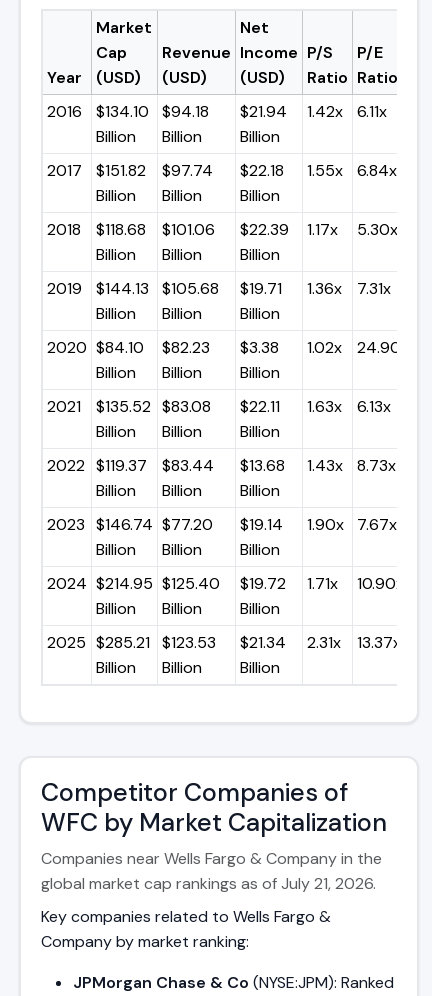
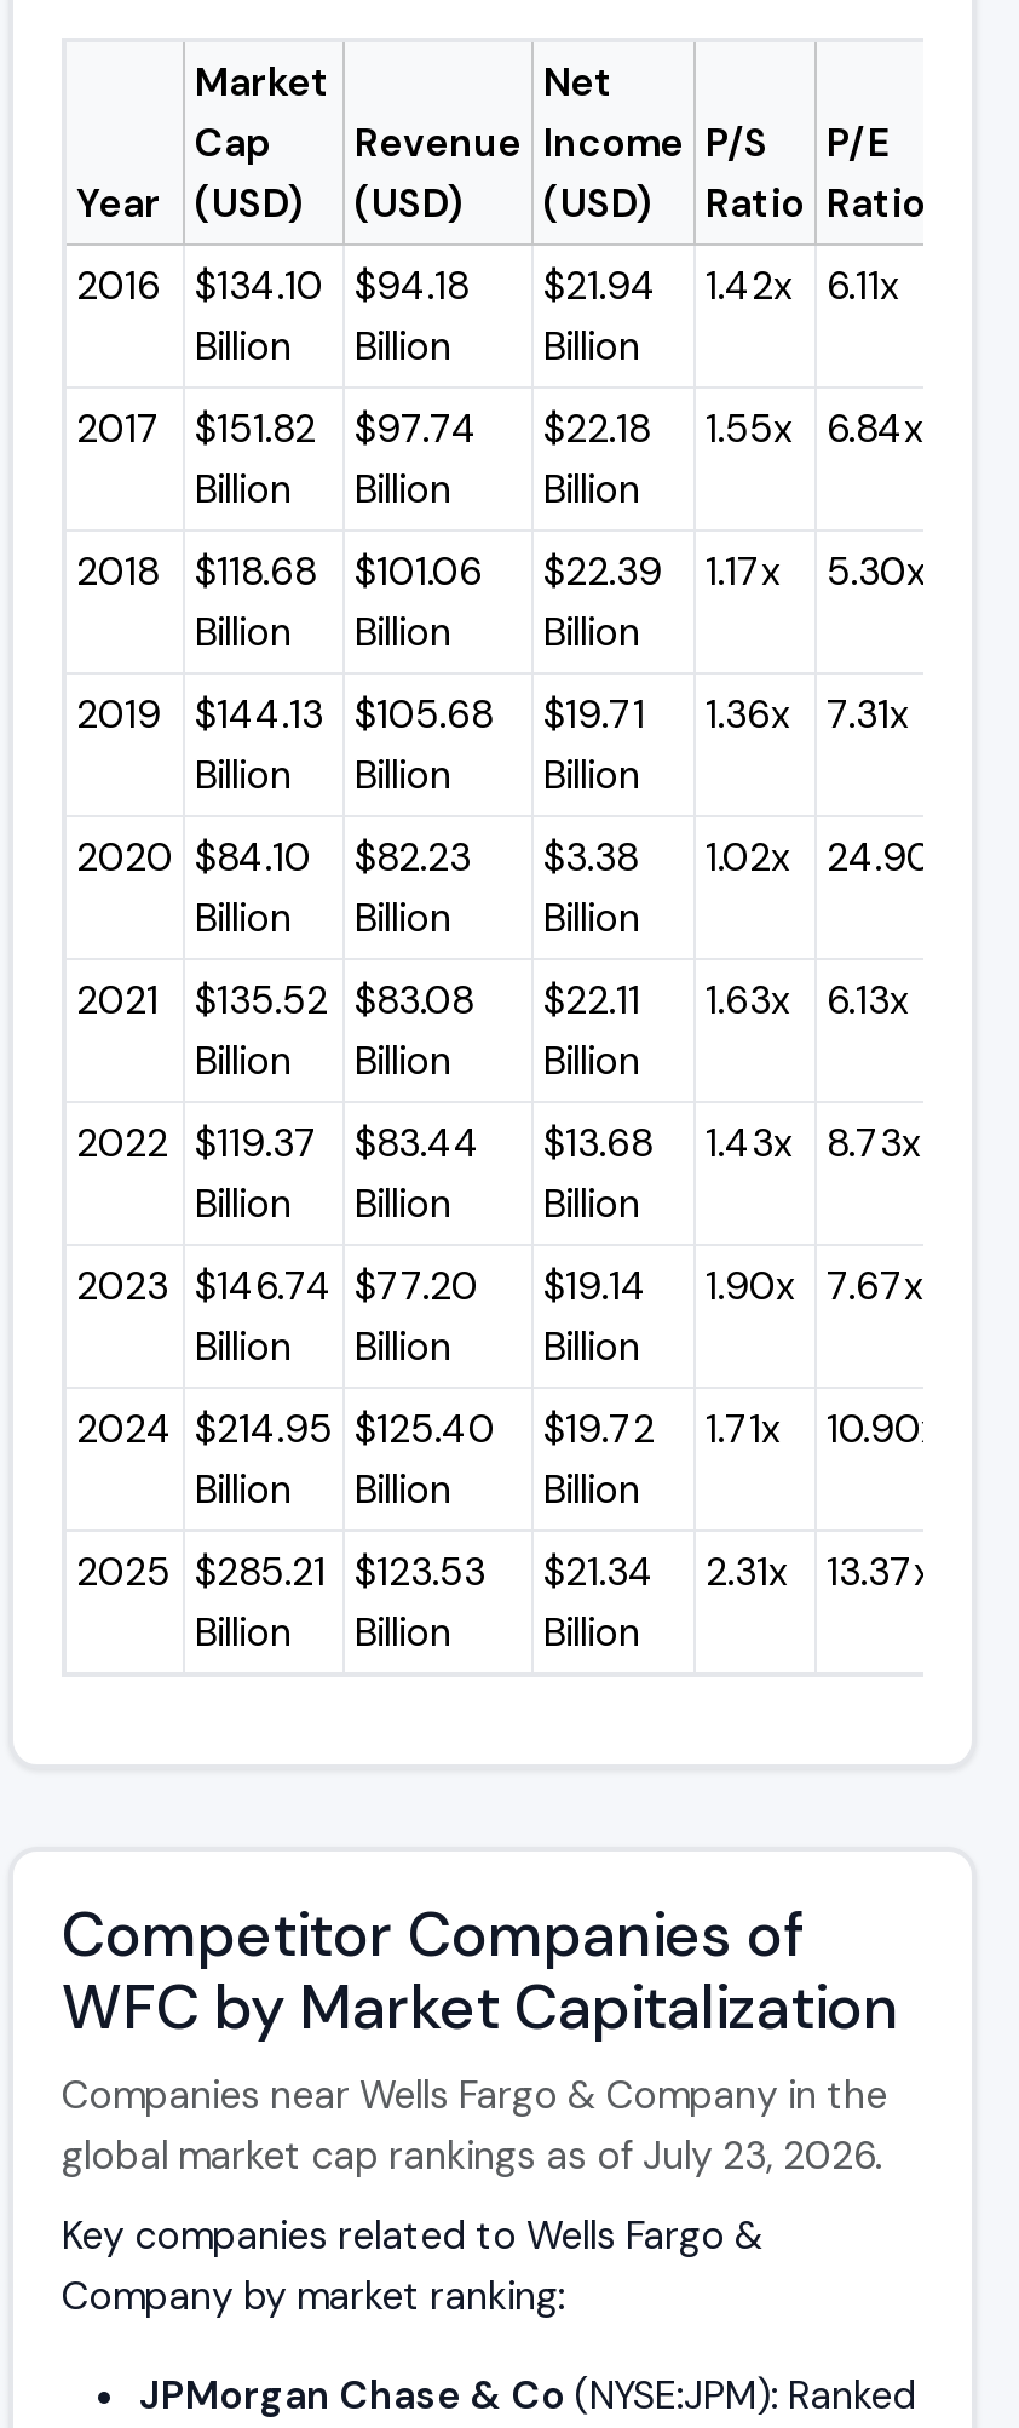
[41,873,376,894] global market cap rankings as of July 21, 2026. -> [62,2131,882,2182] global market cap rankings as of July 23, 2026.

